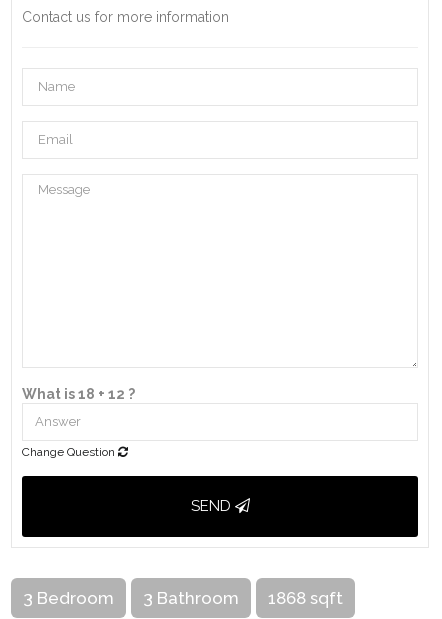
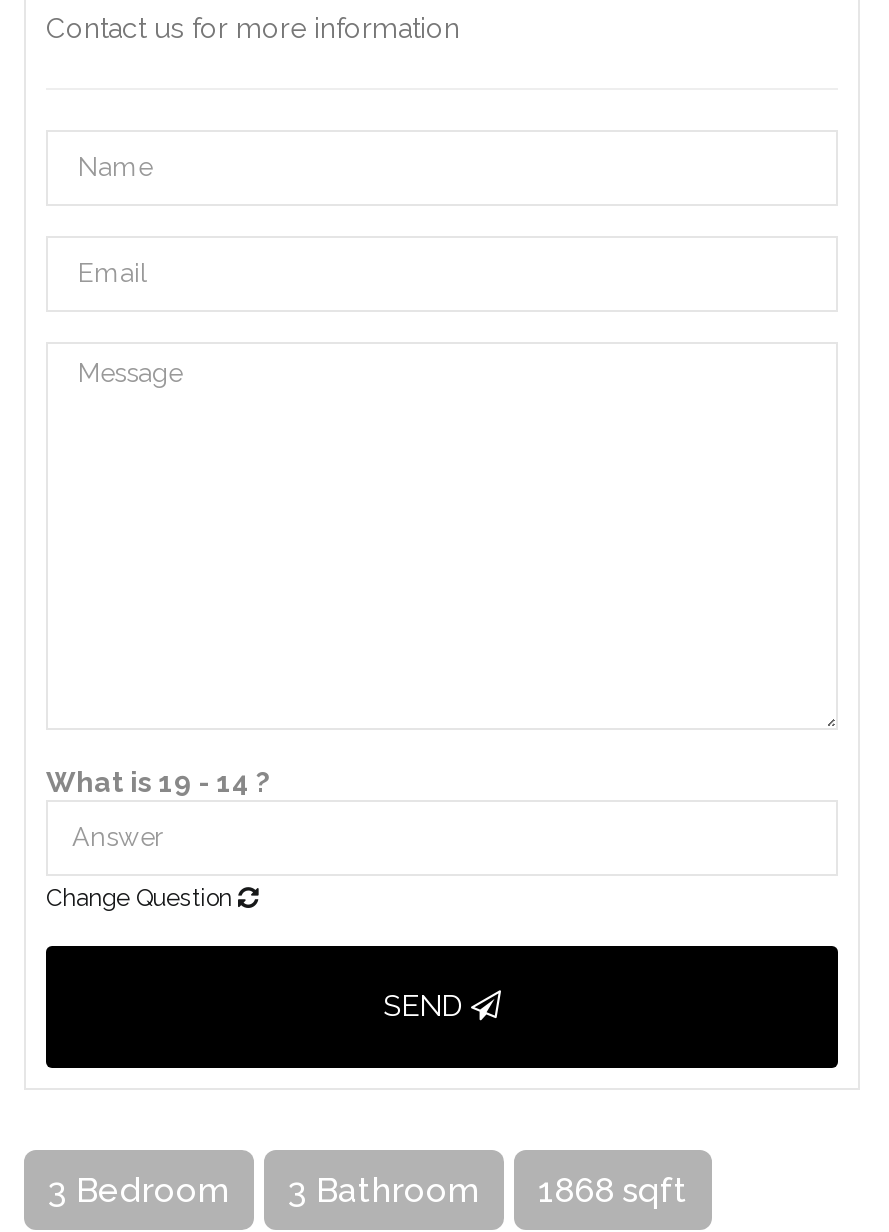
[22,386,135,402] What is 18 + 12 ? -> [46,766,270,798] What is 19 - 14 ?

